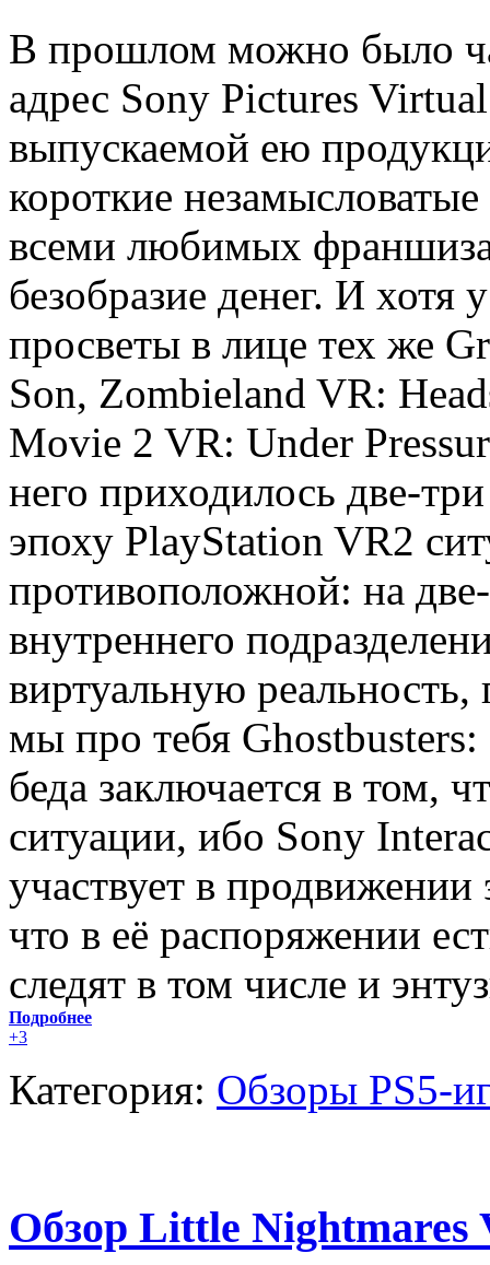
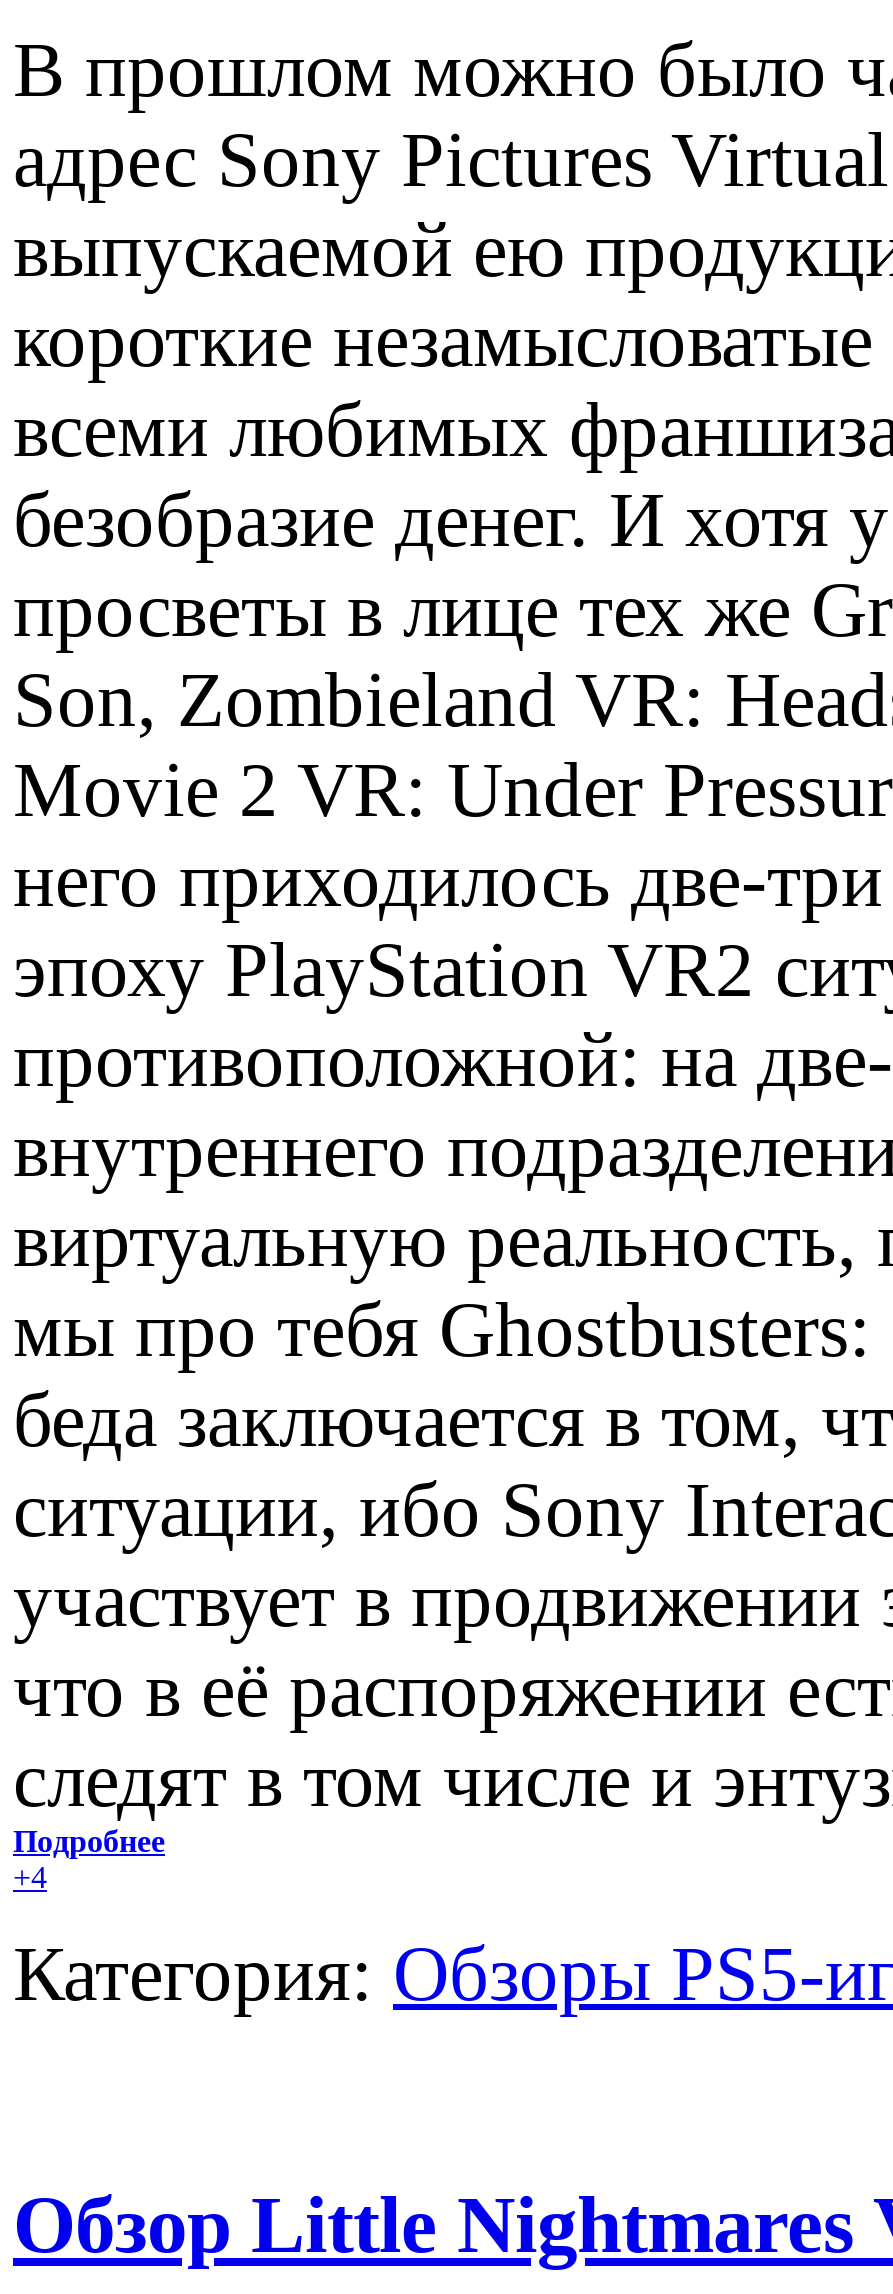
[9,1028,27,1046] +3 -> [13,1860,47,1894] +4

